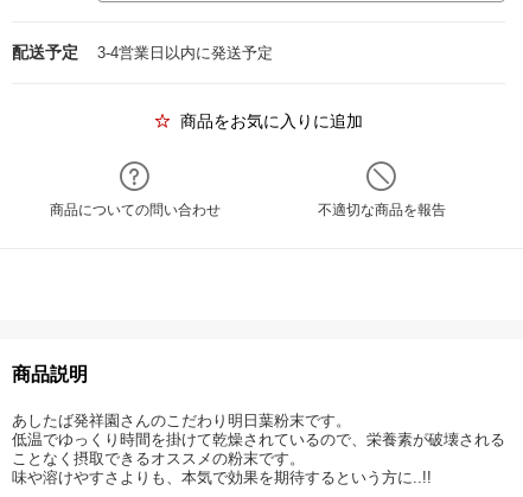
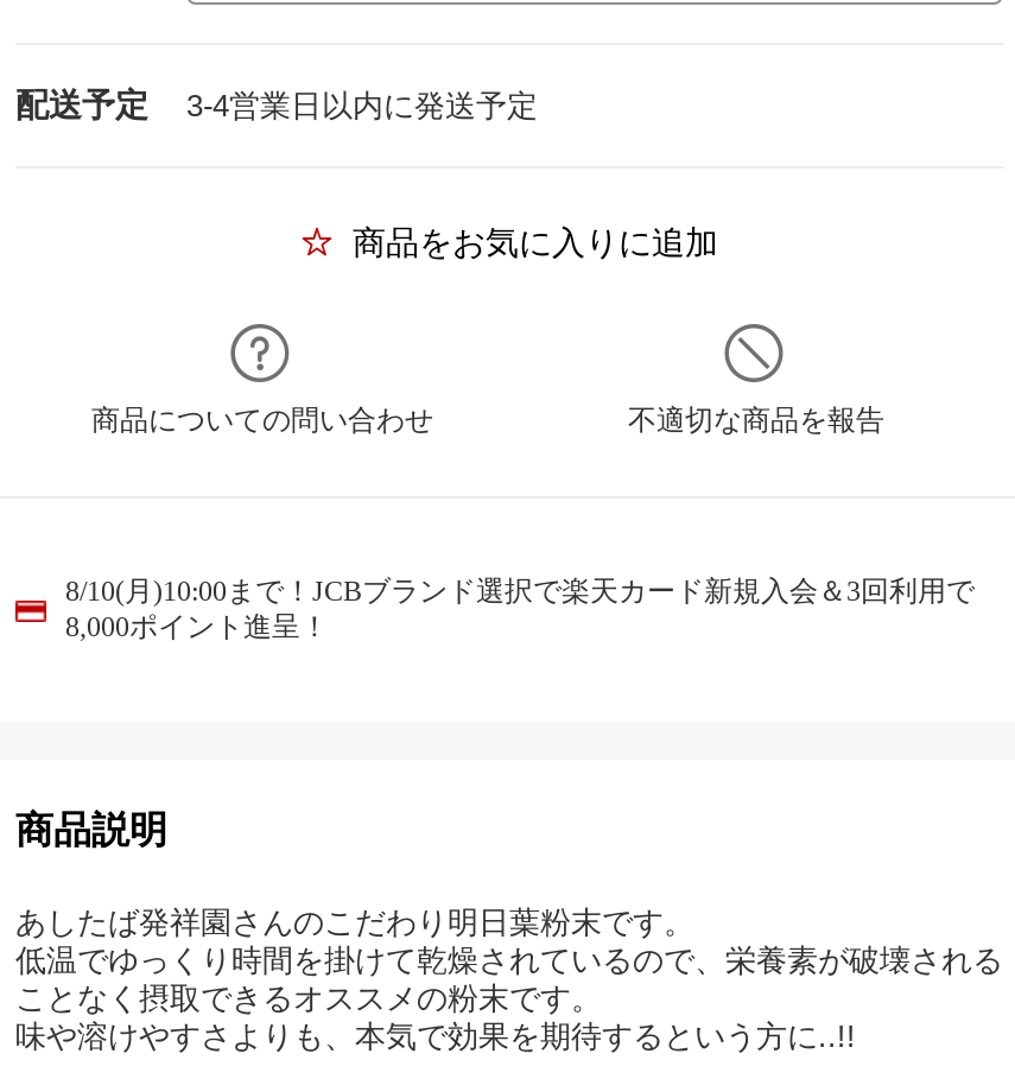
none -> [65,575,975,643] 8/10(月)10:00まで！JCBブランド選択で楽天カード新規入会＆3回利用で | 8,000ポイント進呈！

